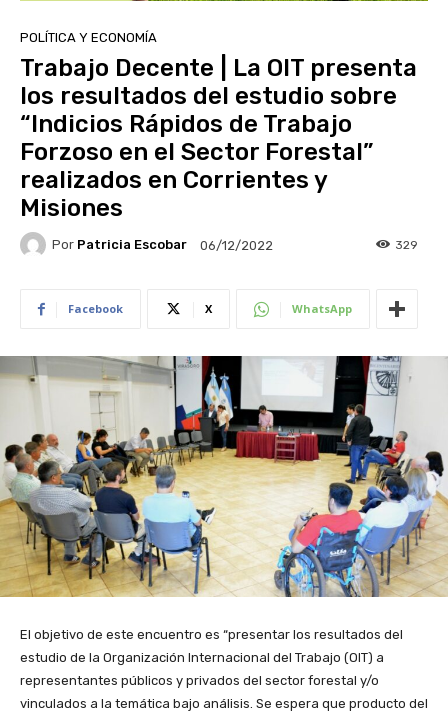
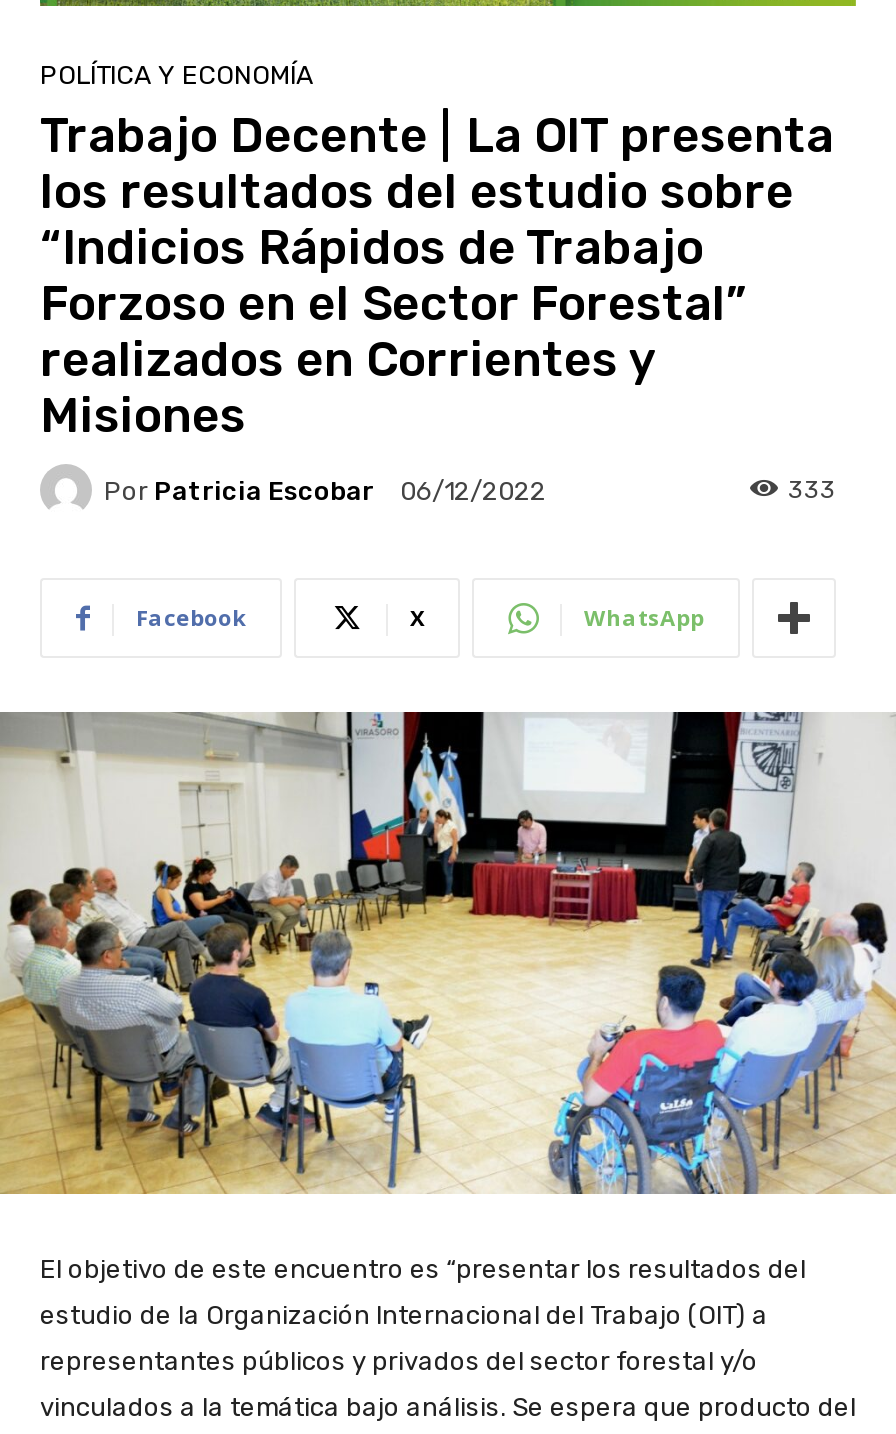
[395,238,418,252] 329 -> [788,476,836,504] 333

